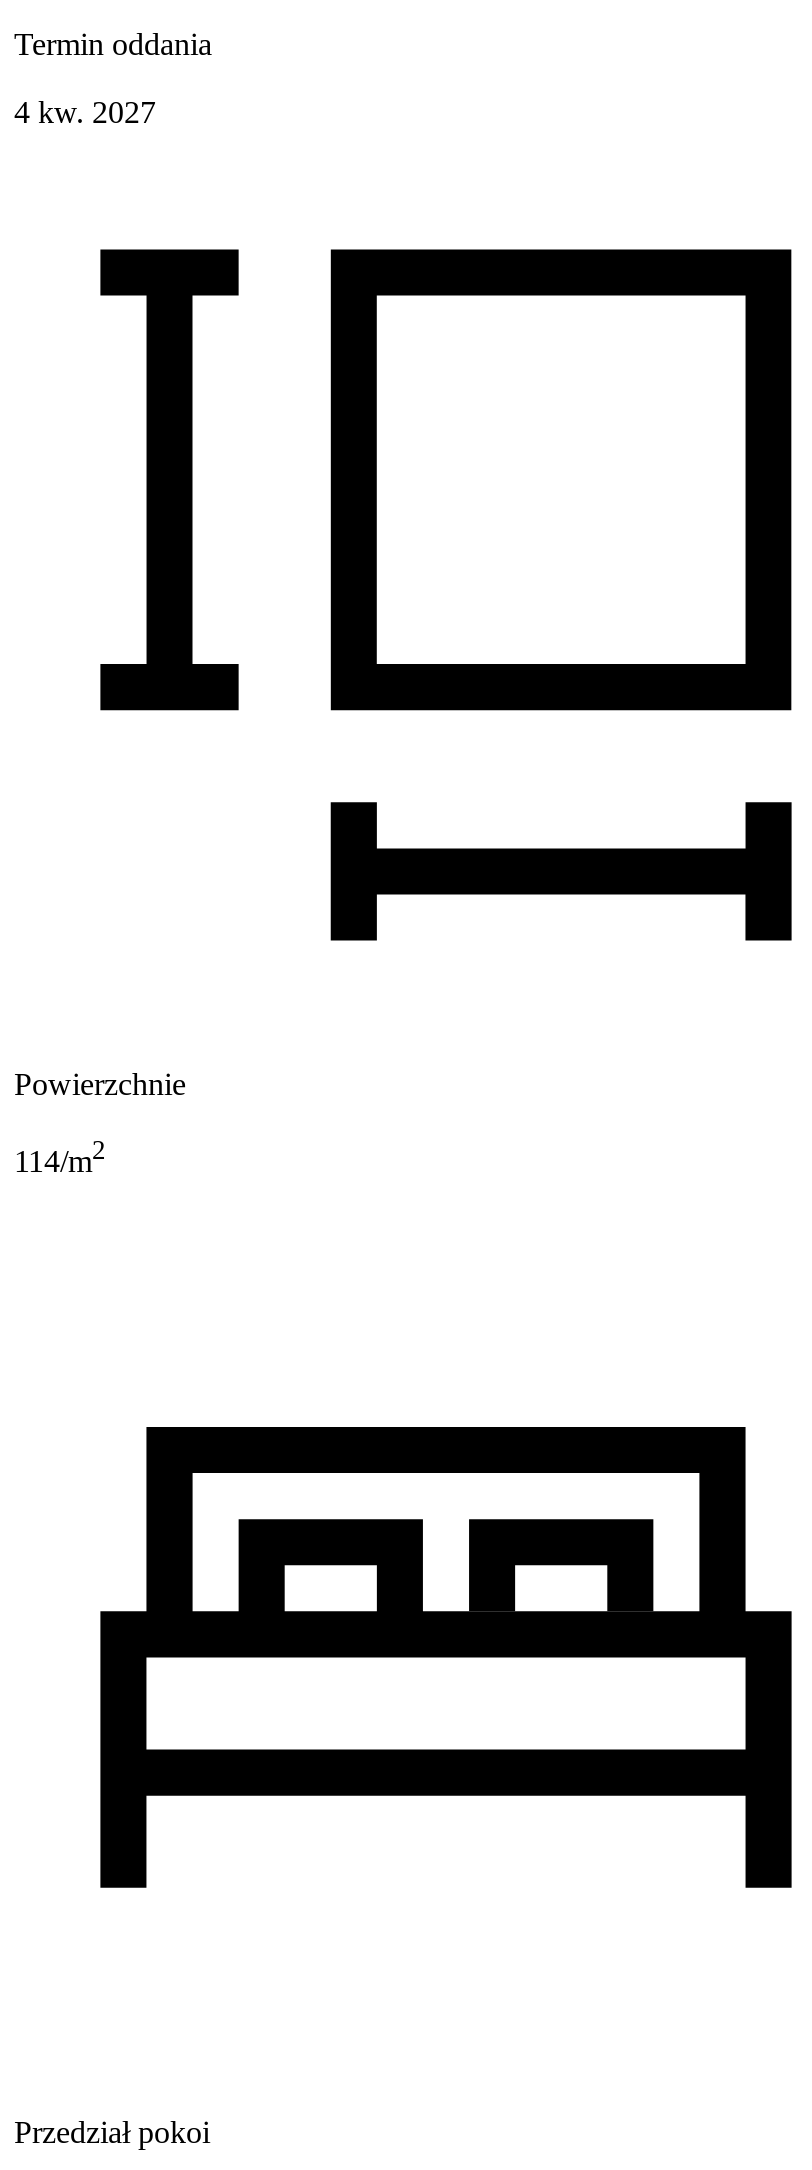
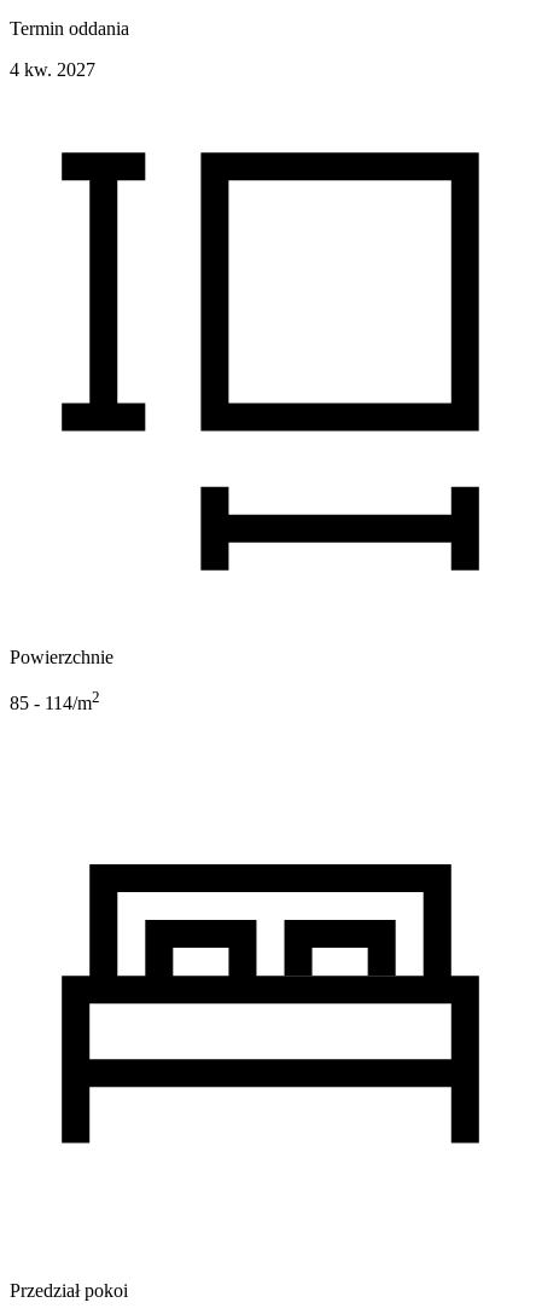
[14,1135,106,1177] 114/m2 -> [10,688,100,713] 85 - 114/m2

